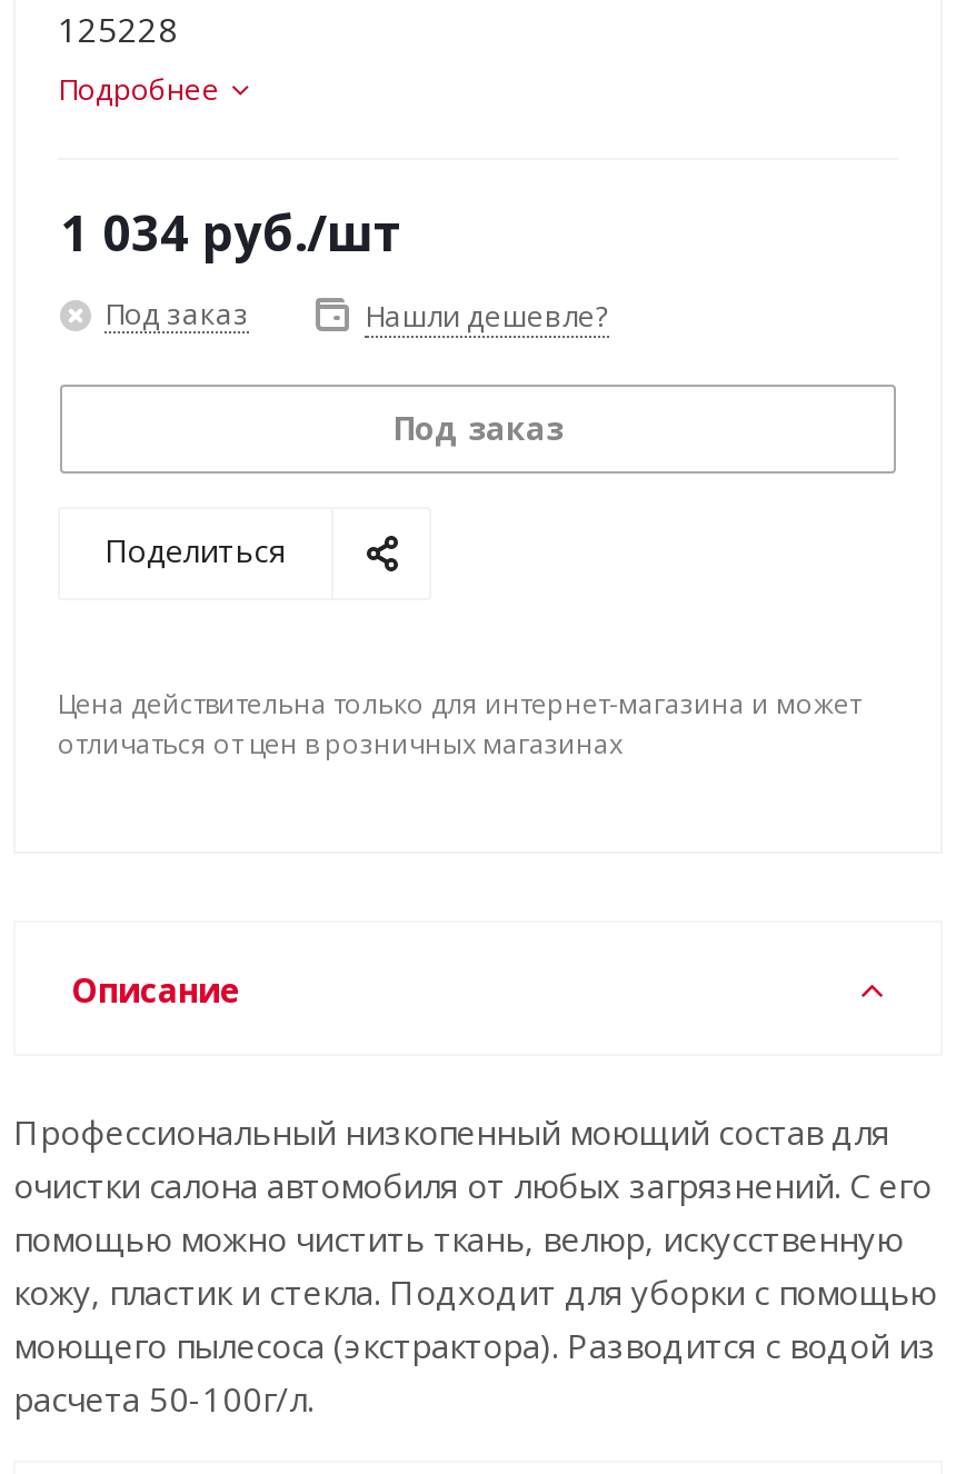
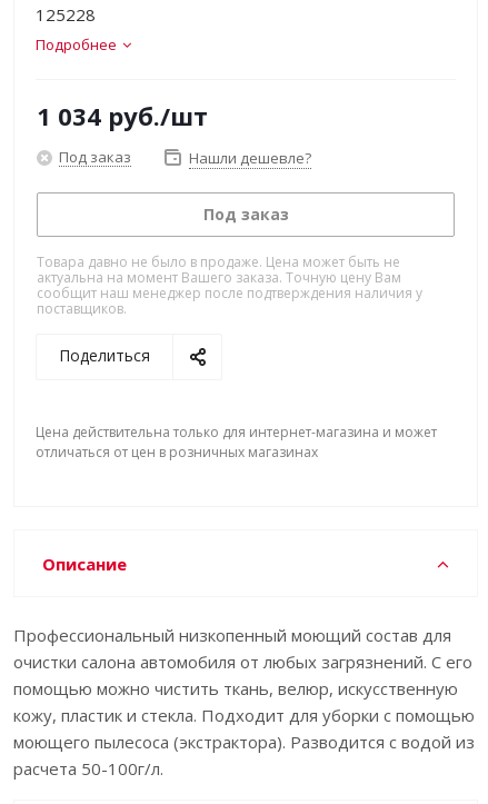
none -> [37,252,422,318] Товара давно не было в продаже. Цена может быть не | актуальна на момент Вашего заказа. Точную цену Вам | сообщит наш менеджер после подтверждения наличия у | поставщиков.

